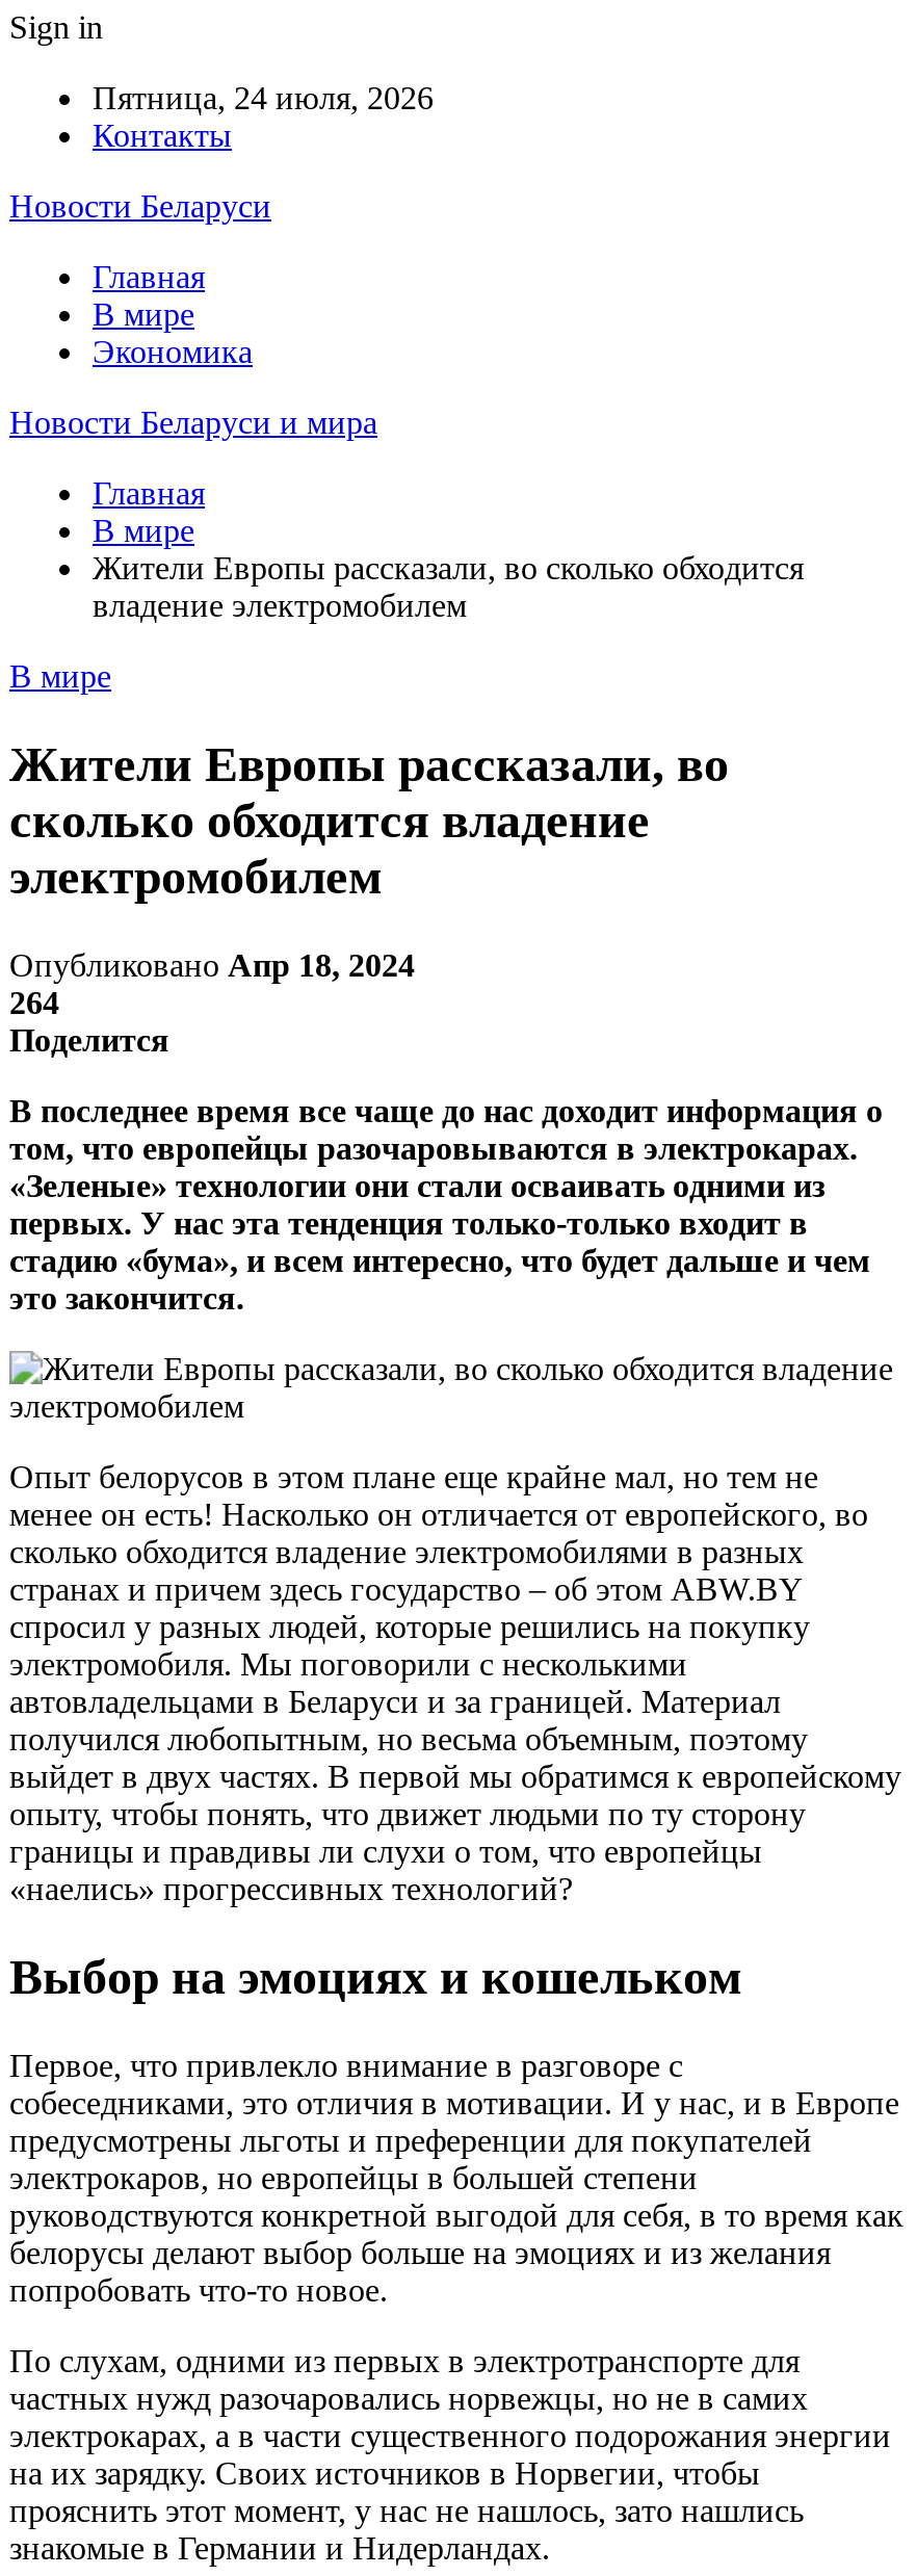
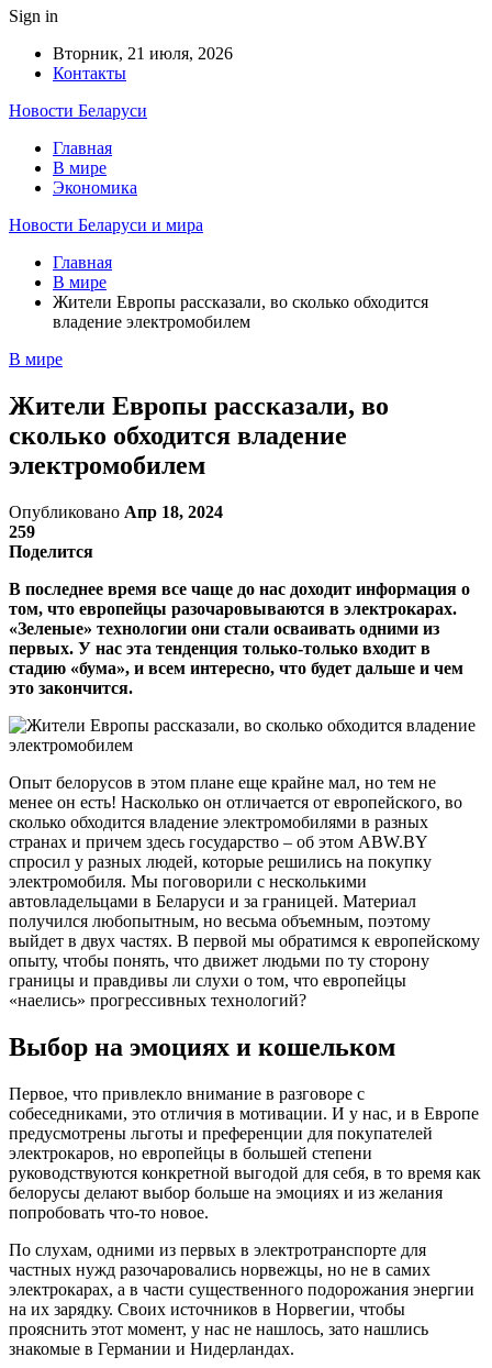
[93,80,434,115] Пятница, 24 июля, 2026 -> [53,44,233,63] Вторник, 21 июля, 2026
[9,984,59,1020] 264 -> [9,522,35,541] 259

